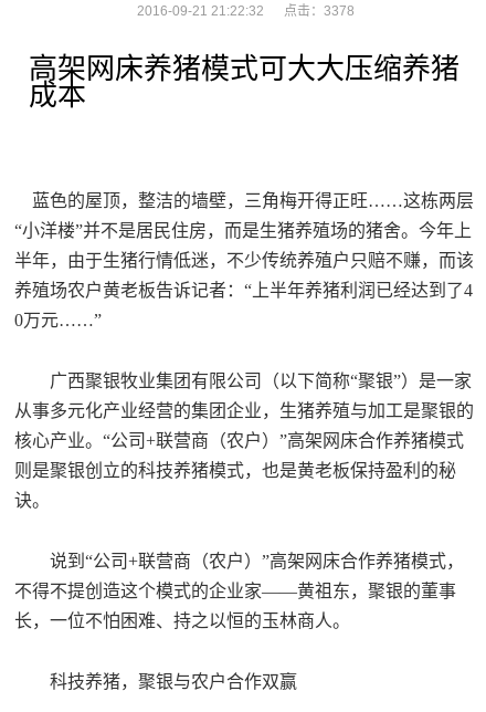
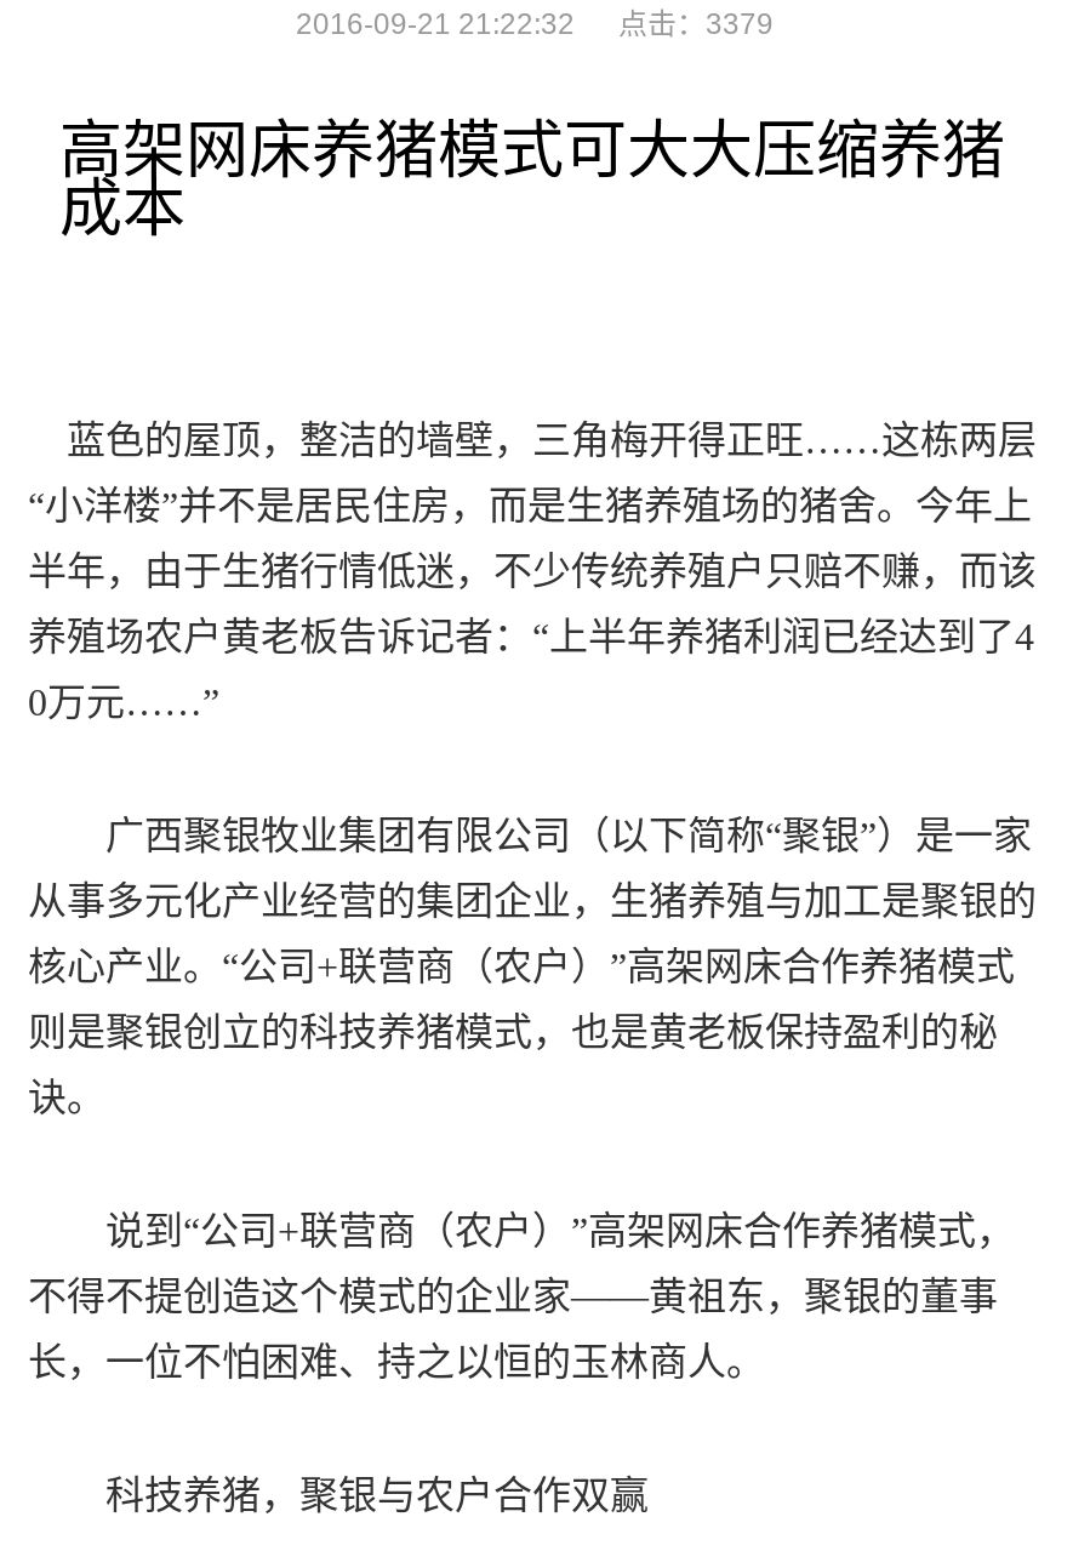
[136,3,354,18] 2016-09-21 21:22:32 点击：3378 -> [296,6,774,40] 2016-09-21 21:22:32 点击：3379

